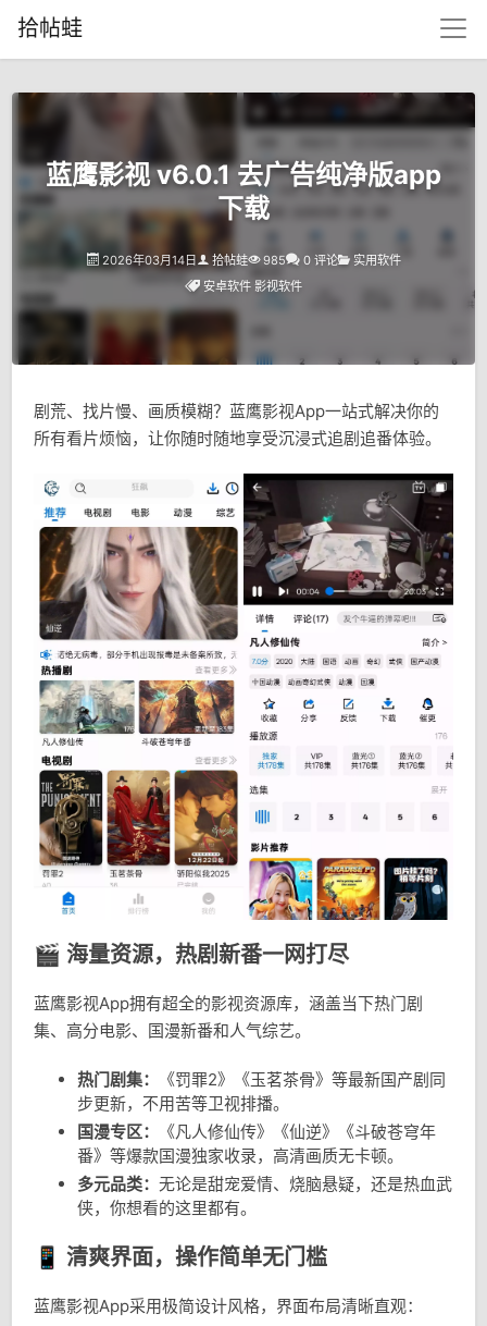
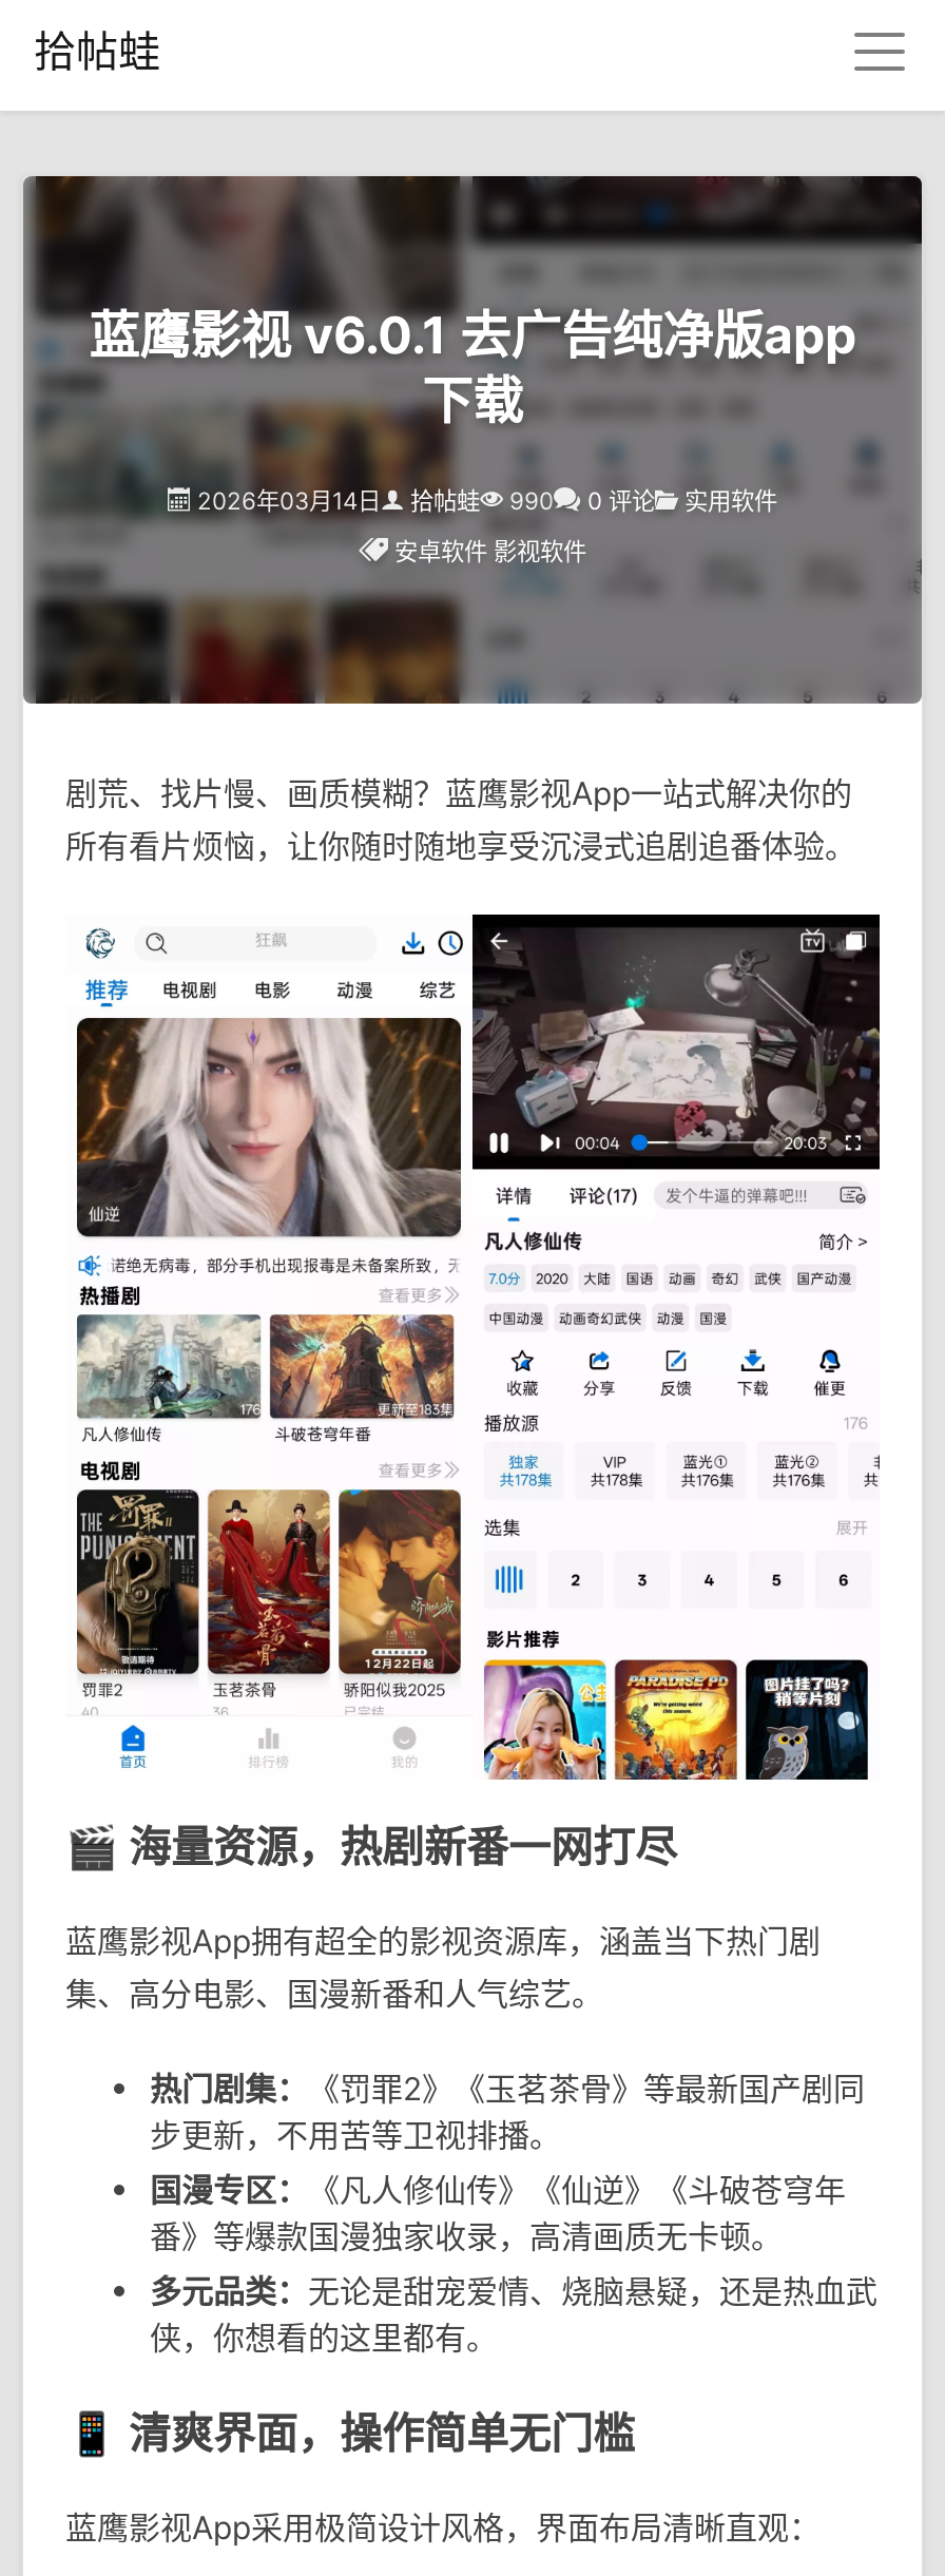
[102,253,401,268] 2026年03月14日 拾帖蛙 985 0 评论 实用软件 -> [197,486,777,516] 2026年03月14日 拾帖蛙 990 0 评论 实用软件

